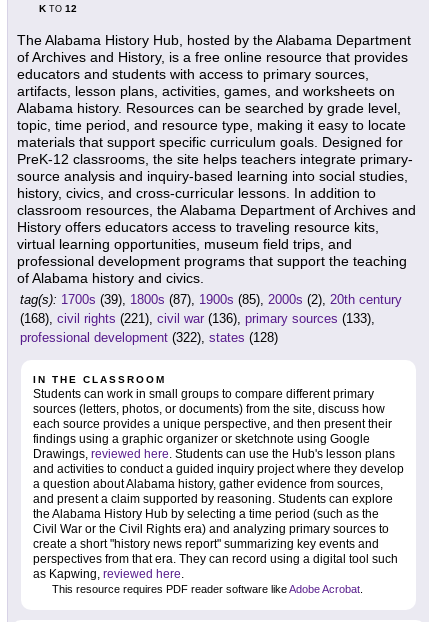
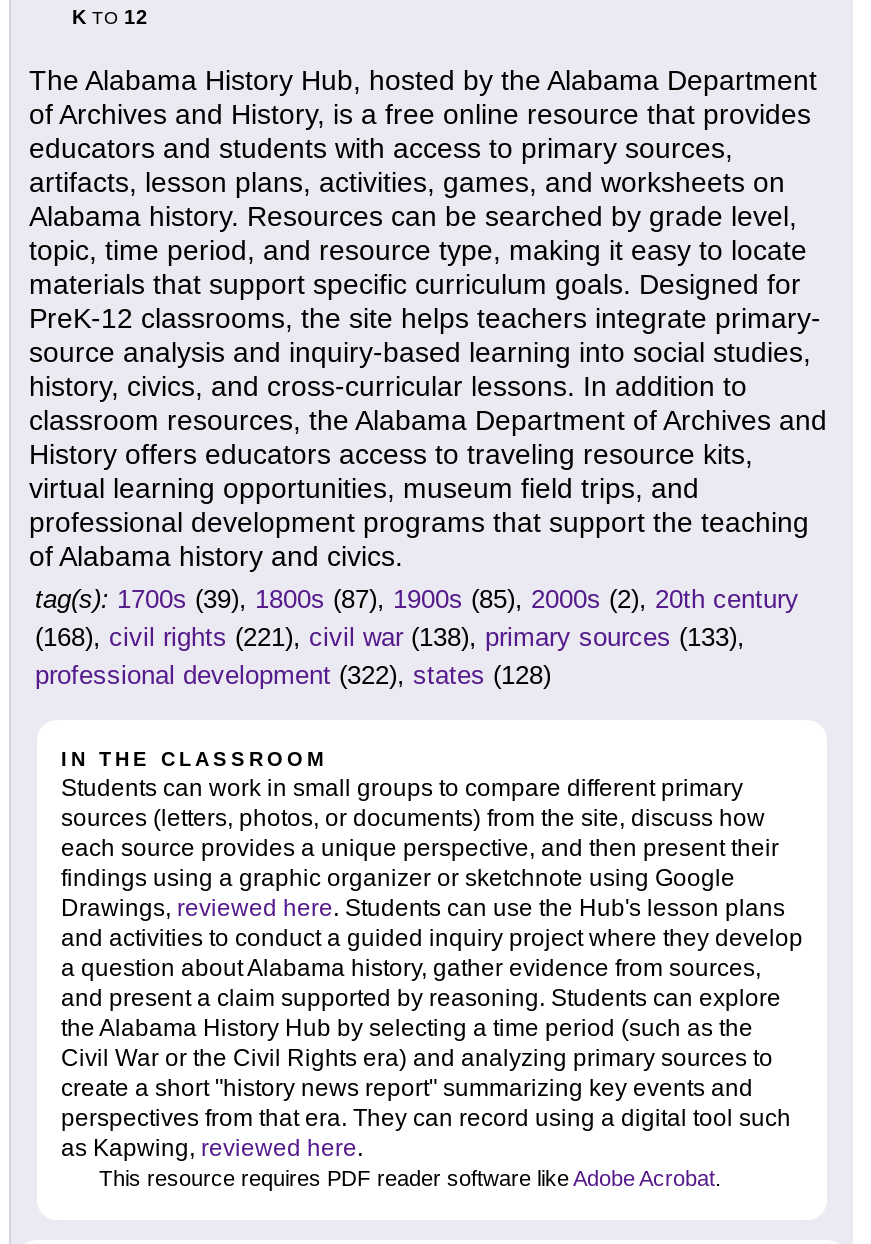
[20,311,375,326] (168), civil rights (221), civil war (136), primary sources (133), -> [35,623,745,653] (168), civil rights (221), civil war (138), primary sources (133),

